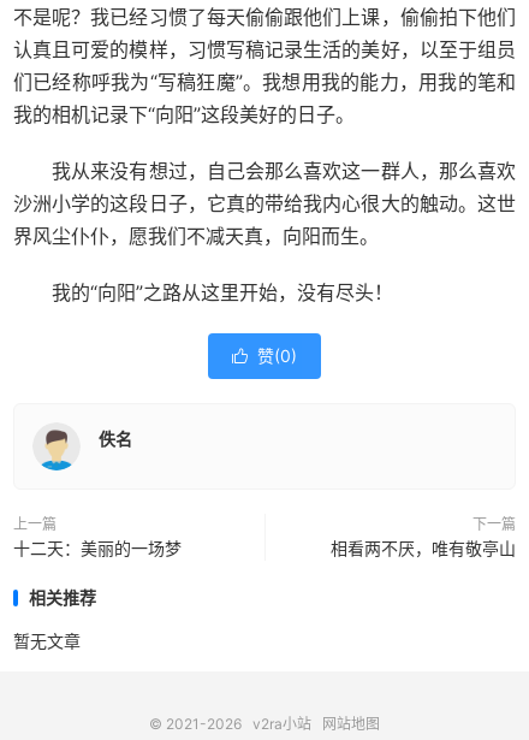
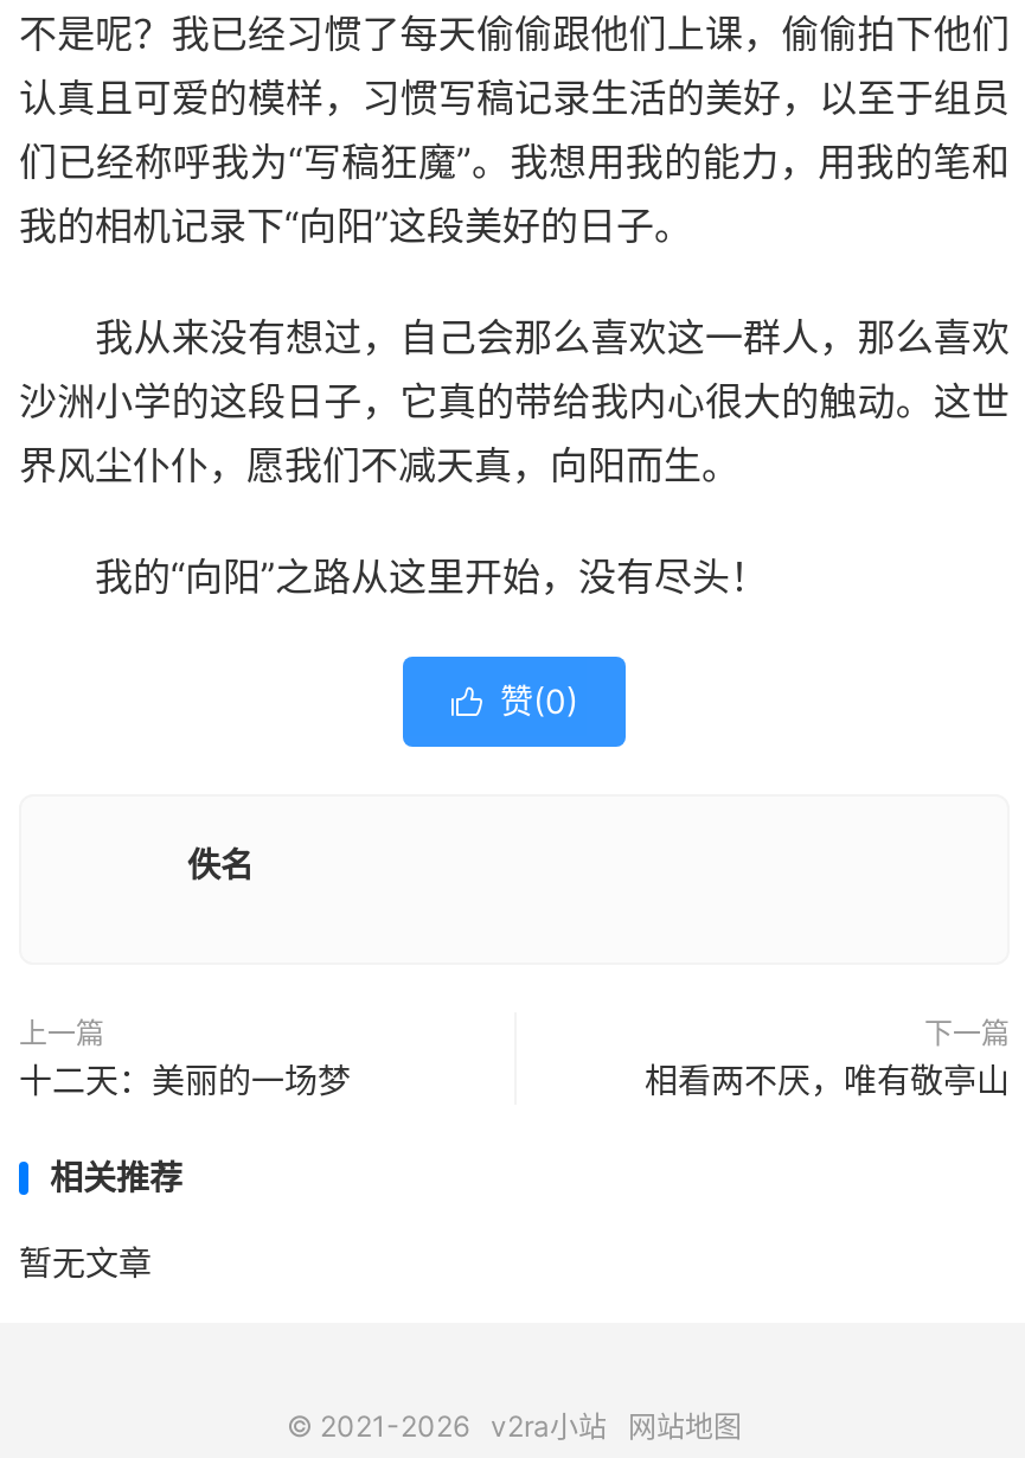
[35,425,78,472] [image] -> none

